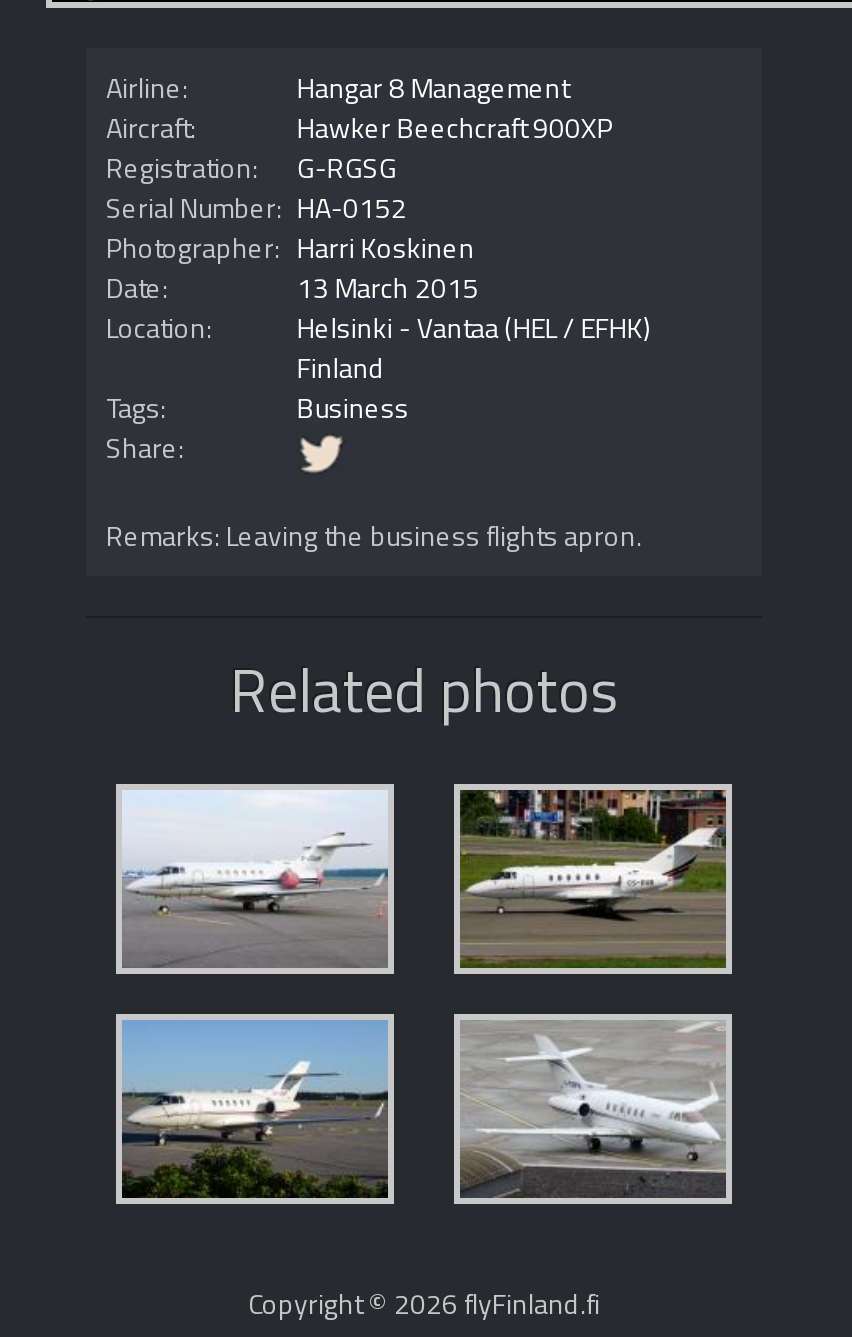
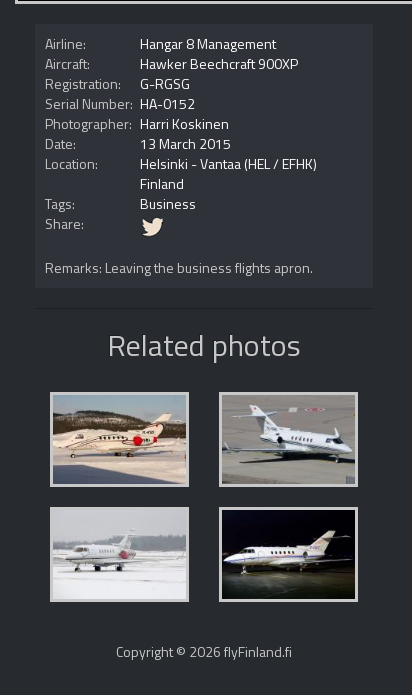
[120,790,388,968] [image] -> [52,395,187,483] [image]
[460,790,726,970] [image] -> [222,396,355,484] [image]
[120,1020,390,1200] [image] -> [52,511,187,600] [image]
[460,1020,726,1198] [image] -> [221,509,356,598] [image]

